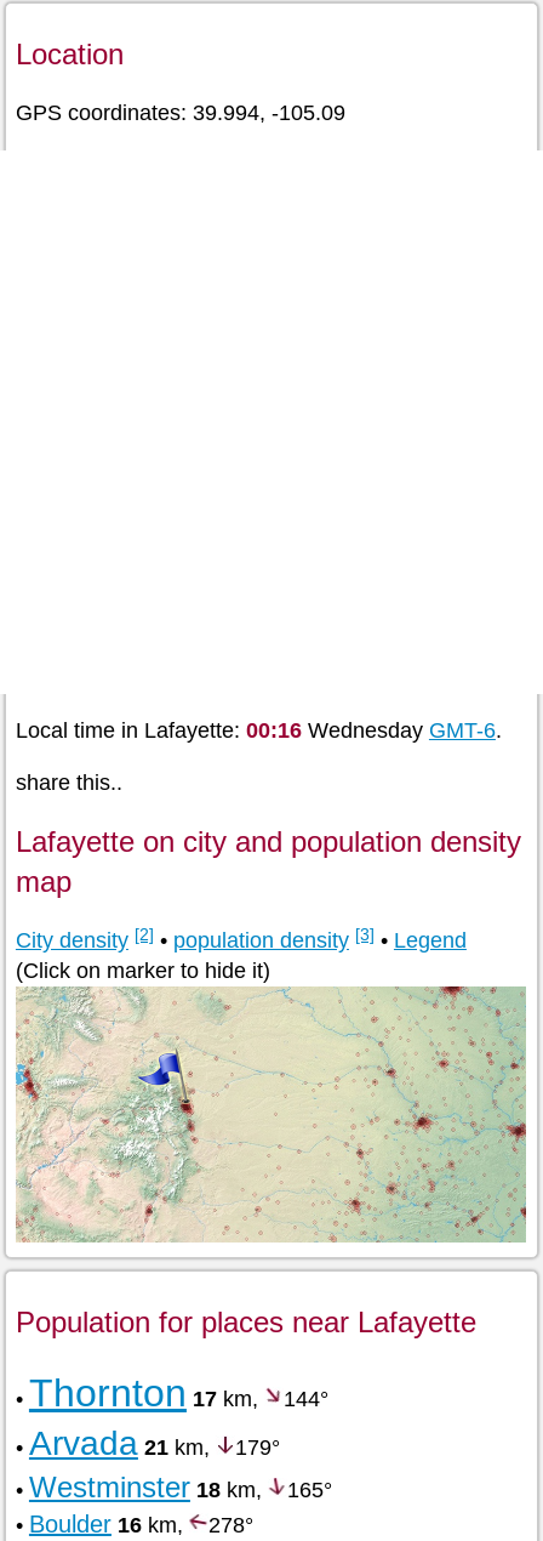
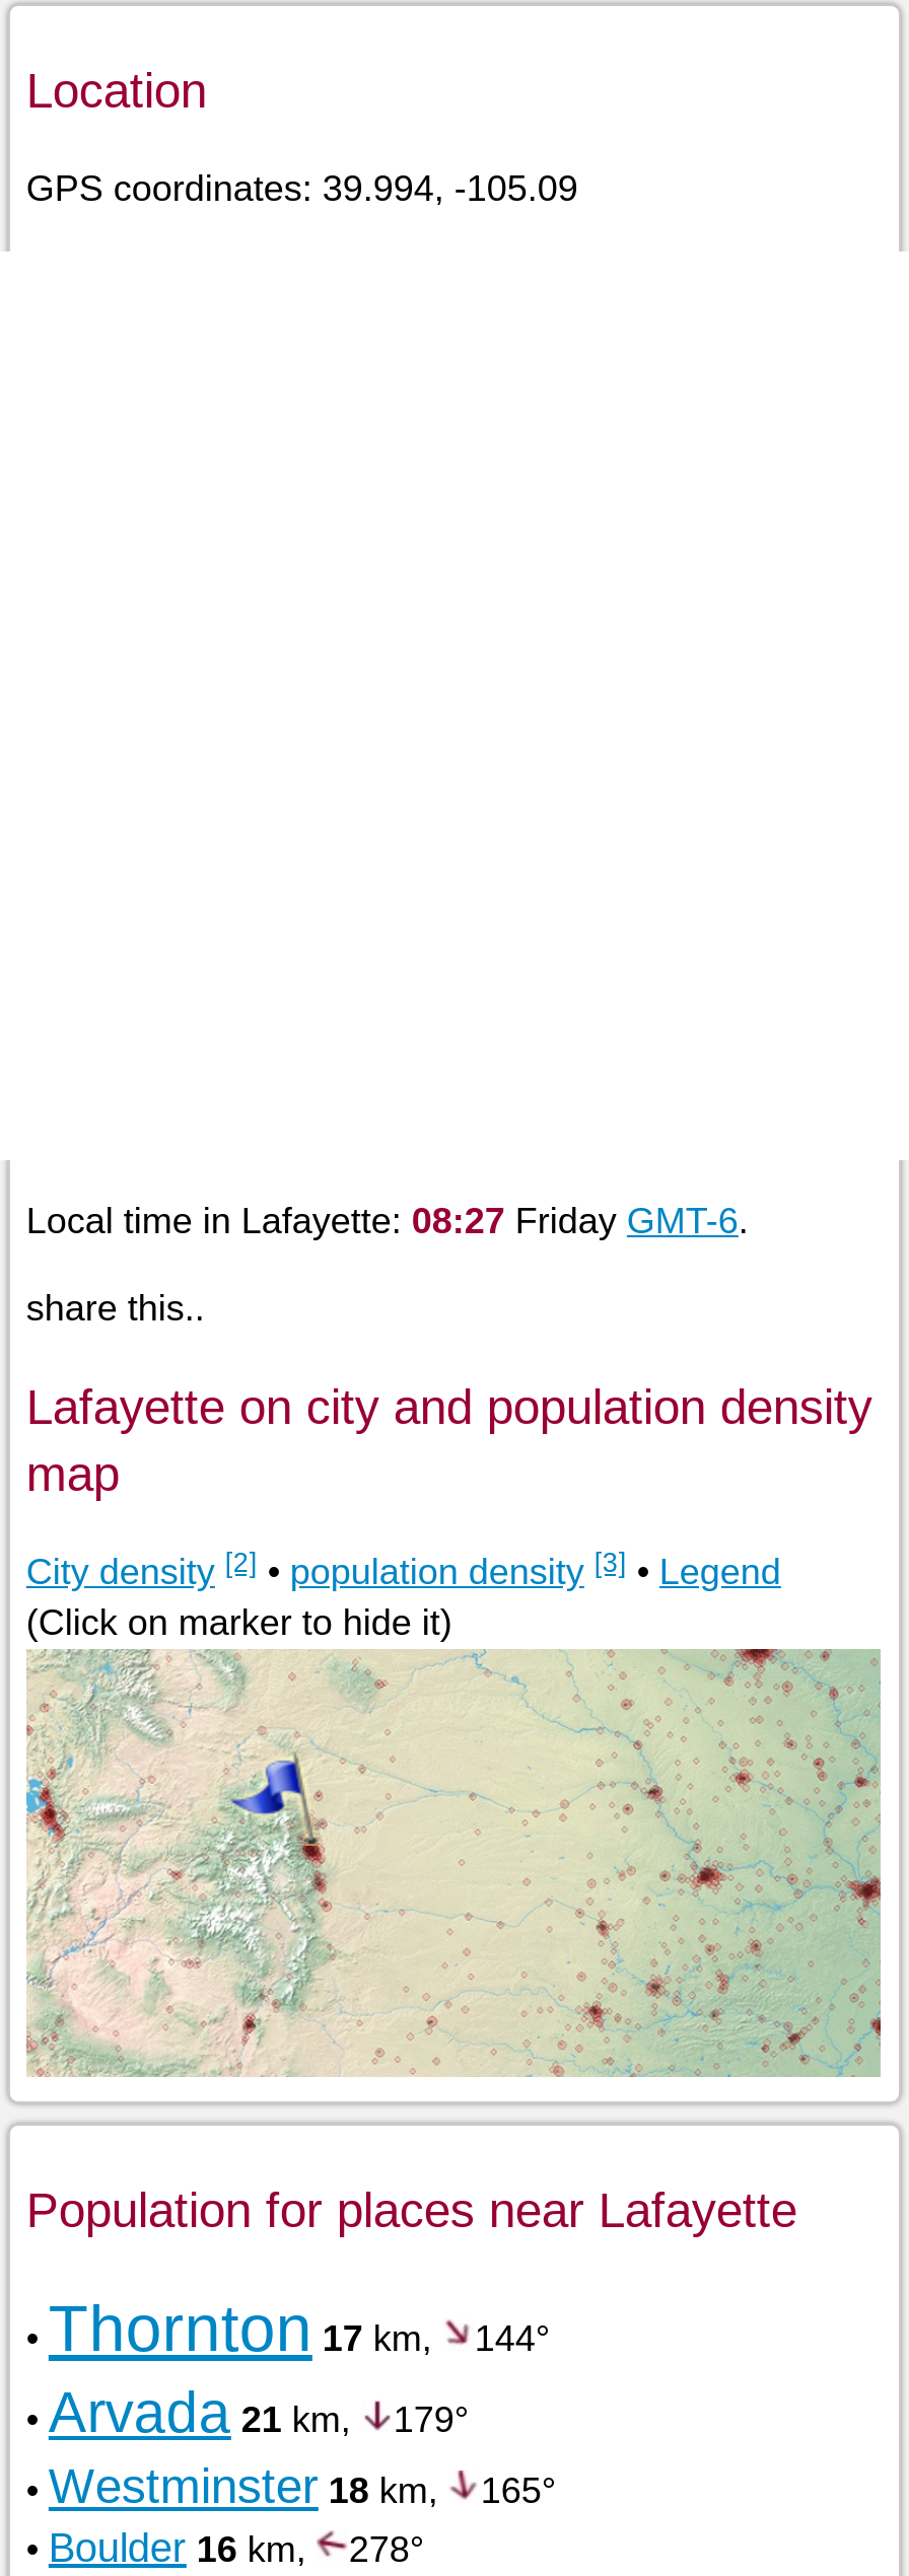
[16,718,502,742] Local time in Lafayette: 00:16 Wednesday GMT-6. -> [26,1200,749,1240] Local time in Lafayette: 08:27 Friday GMT-6.

